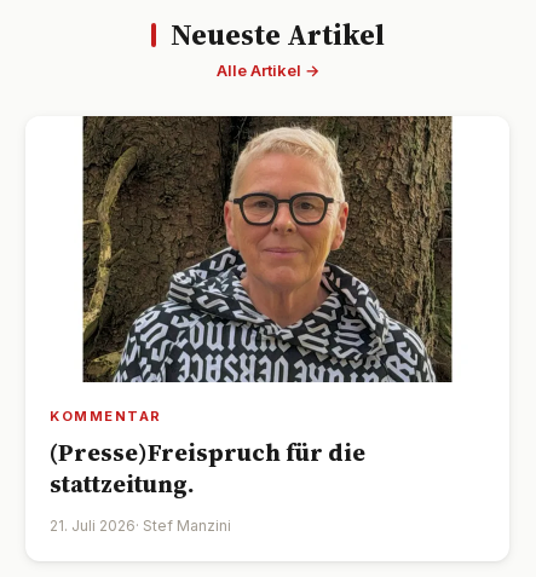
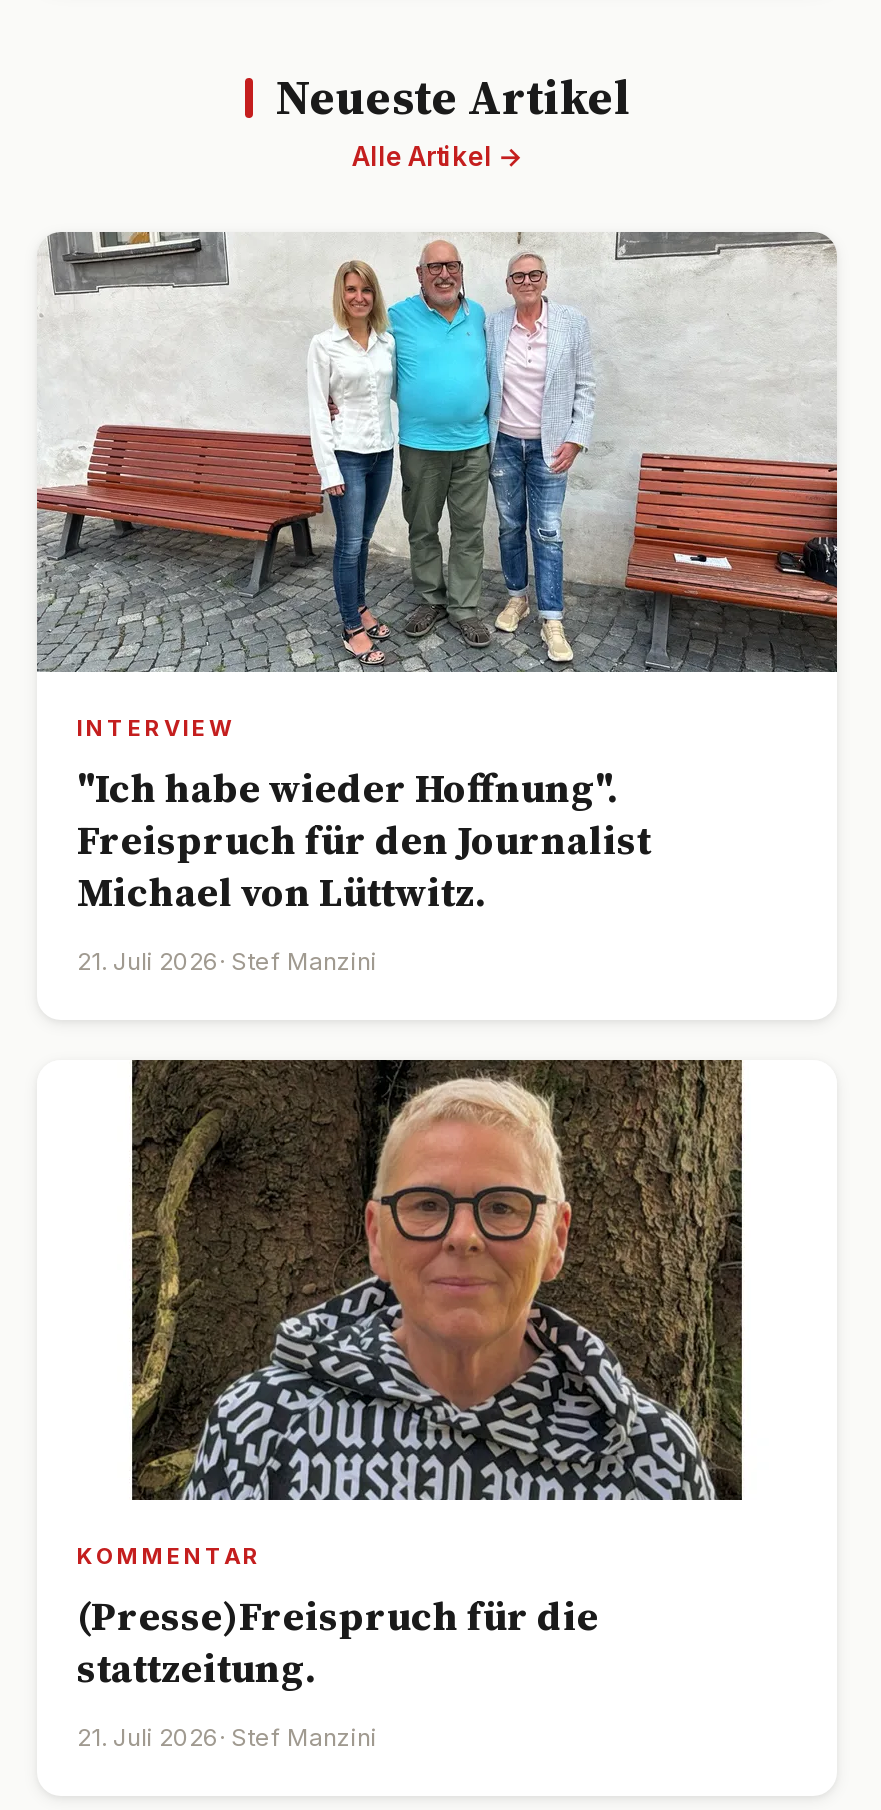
none -> [35,230,839,976] [image] | INTERVIEW | "Ich habe wieder Hoffnung". | Freispruch für den Journalist | Michael von Lüttwitz. | 21. Juli 2026 · Stef Manzini

